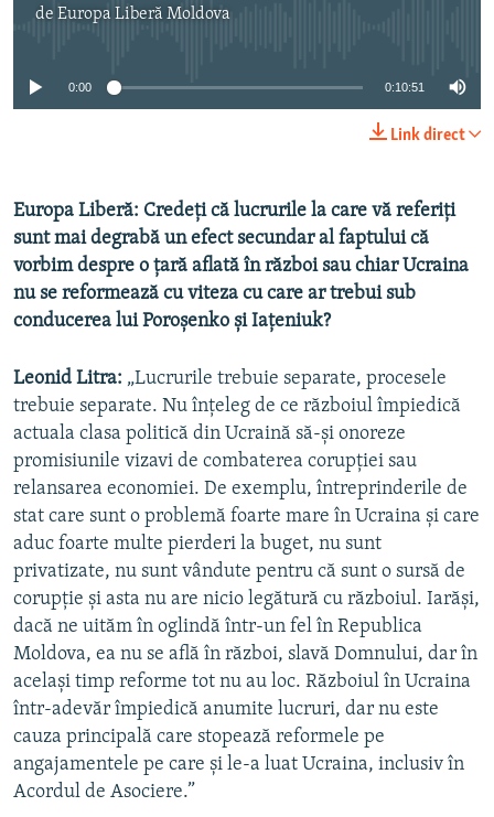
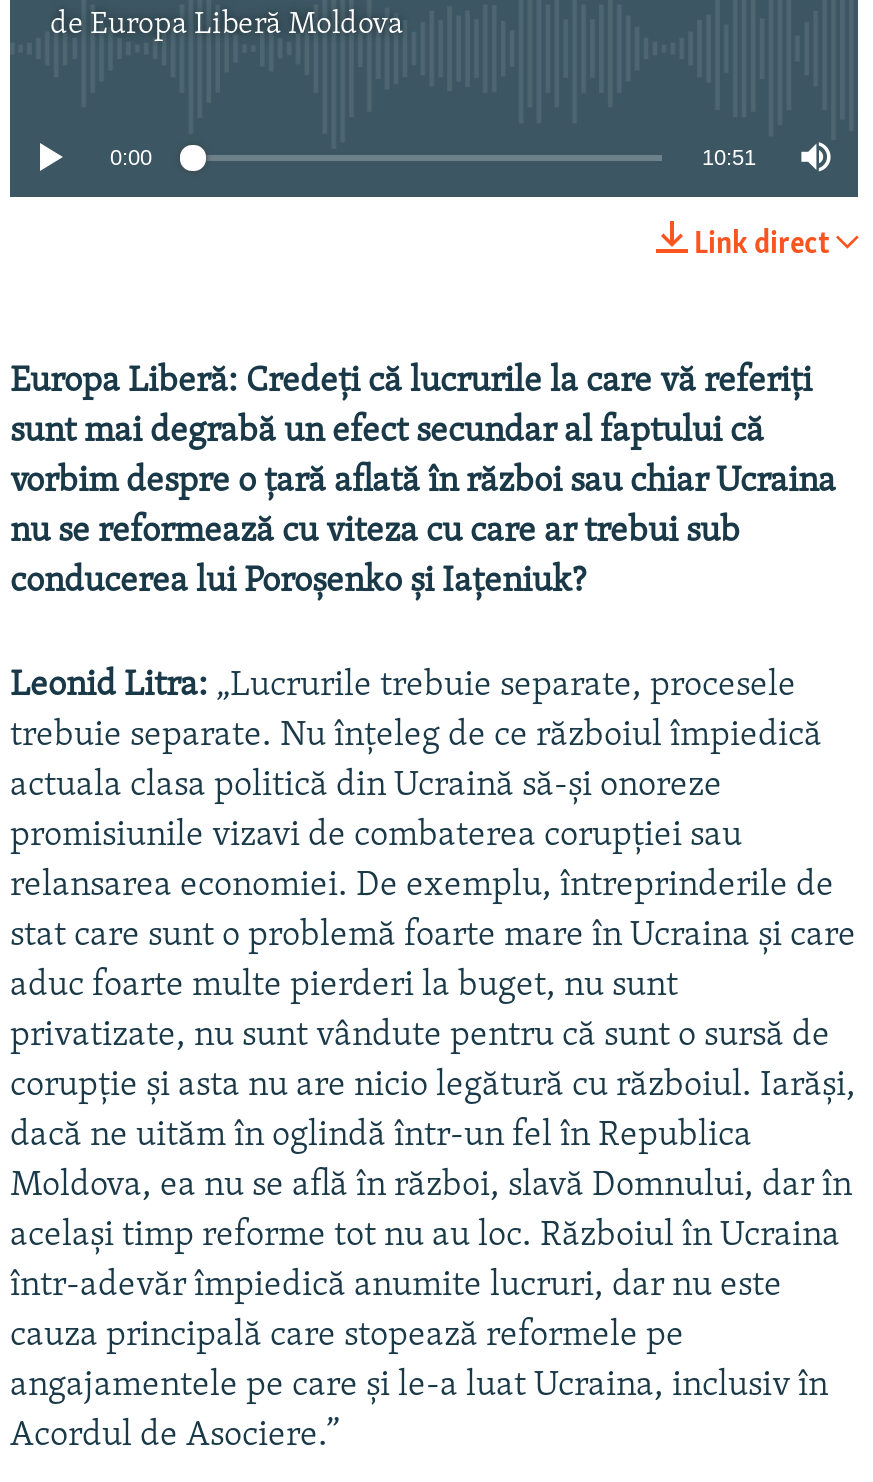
[385,81,425,94] 0:10:51 -> [702,146,756,170] 10:51

